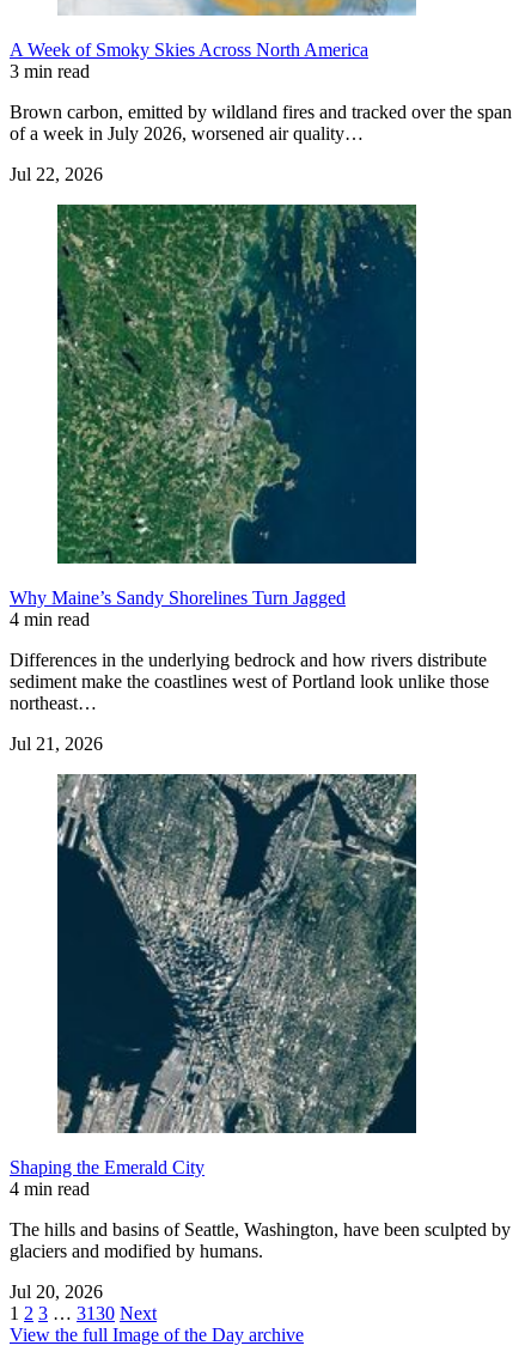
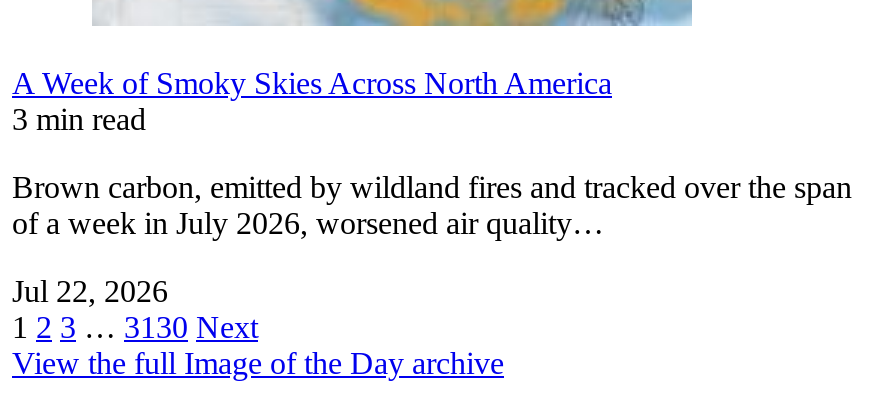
[10,203,489,754] [image] | Why Maine’s Sandy Shorelines Turn Jagged | 4 min read | Differences in the underlying bedrock and how rivers distribute | sediment make the coastlines west of Portland look unlike those | northeast… | Jul 21, 2026 -> none
[10,773,511,1302] [image] | Shaping the Emerald City | 4 min read | The hills and basins of Seattle, Washington, have been sculpted by | glaciers and modified by humans. | Jul 20, 2026 -> none

